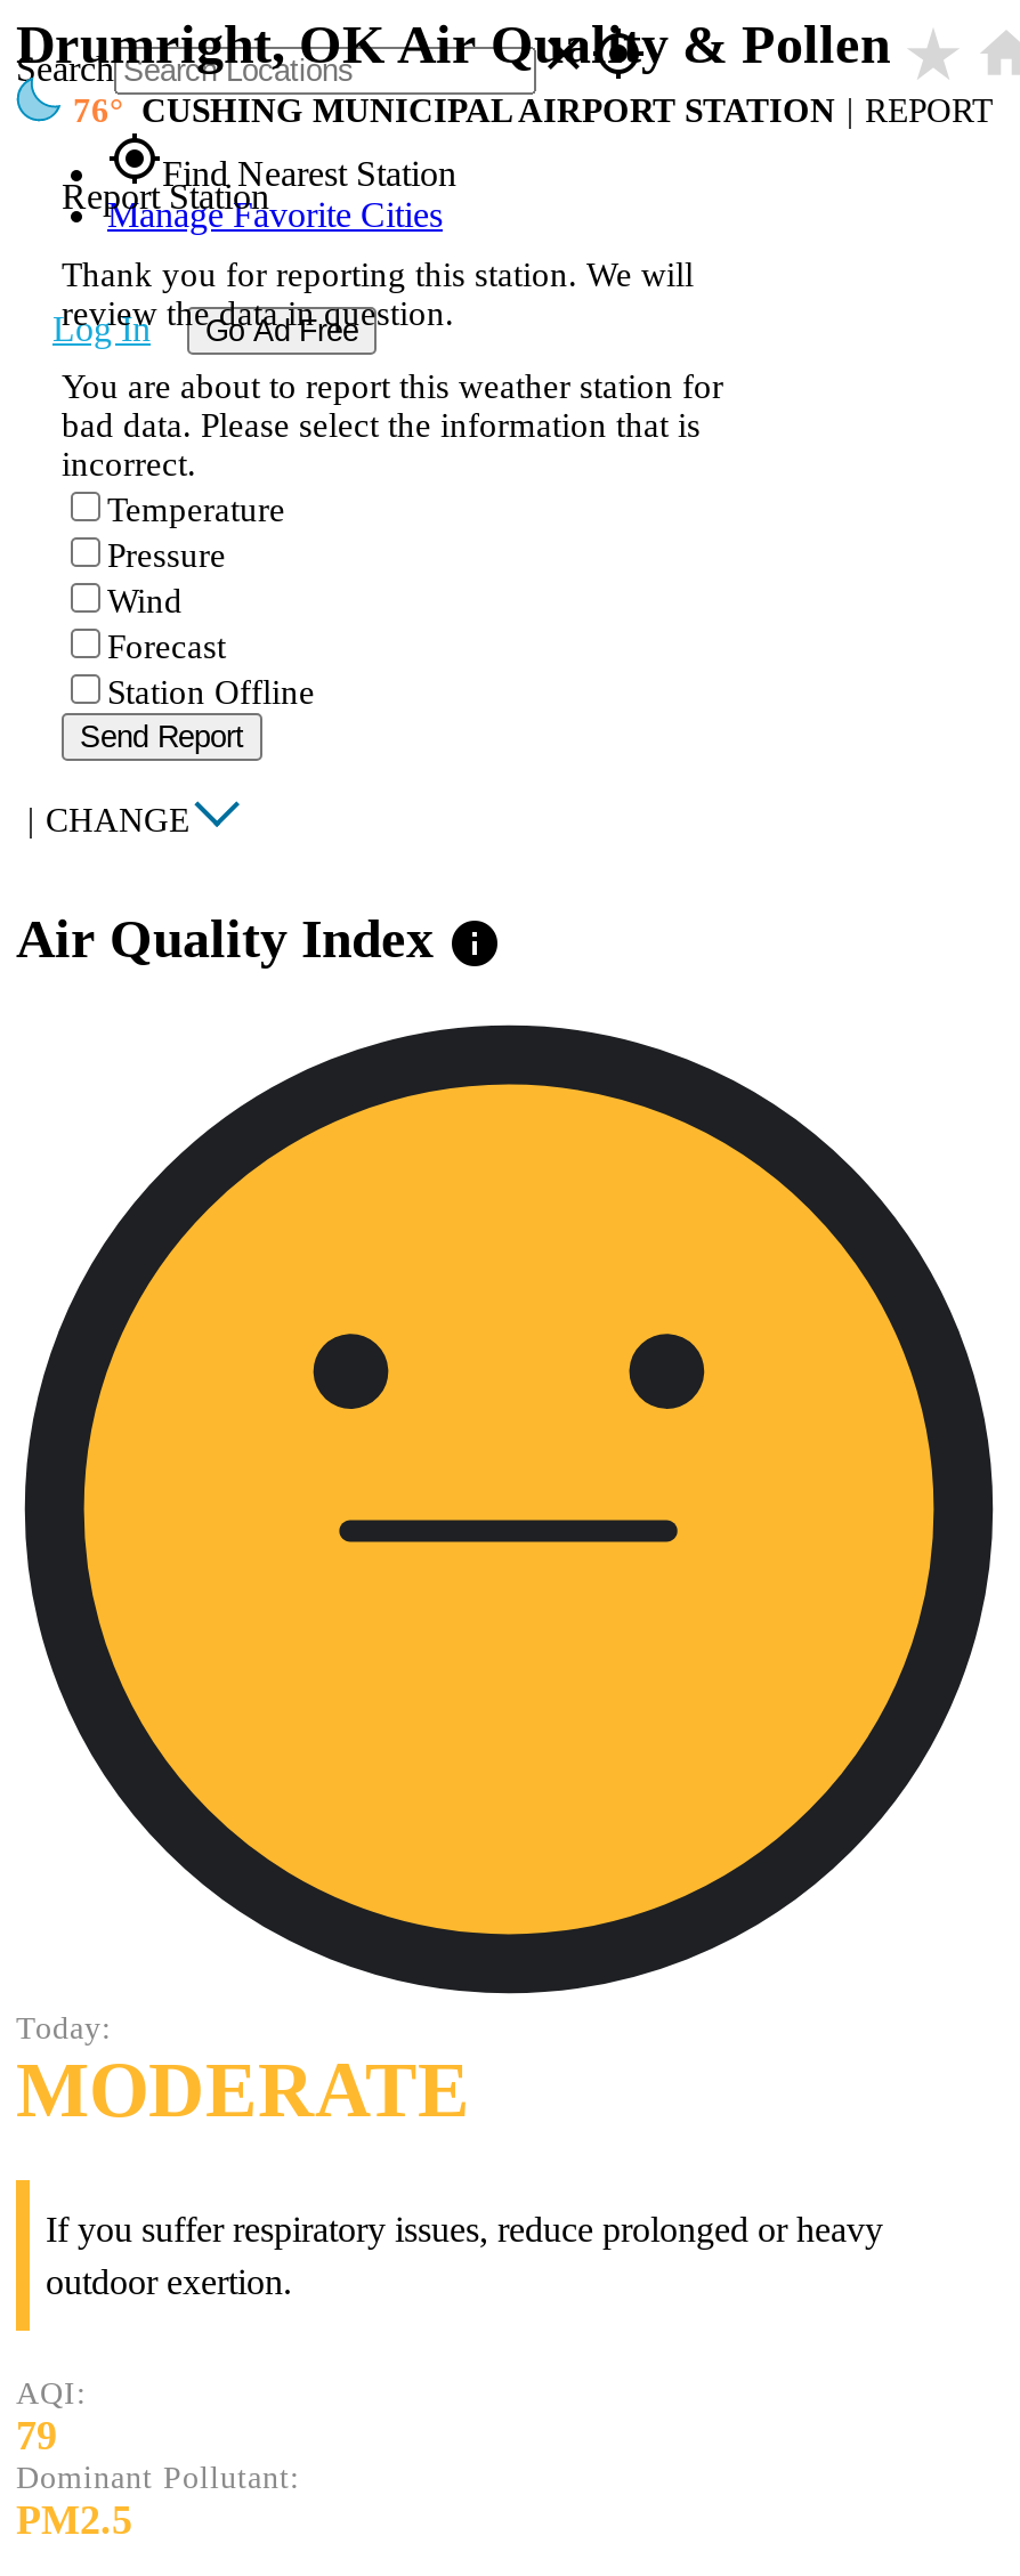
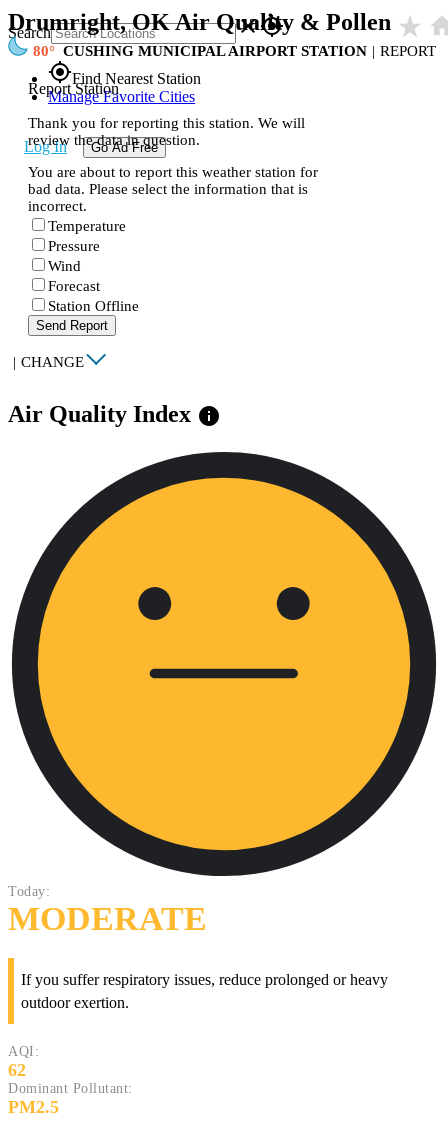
[73,92,110,129] 76 -> [33,43,49,59] 80
[16,2413,57,2459] 79 -> [8,1060,26,1080] 62

